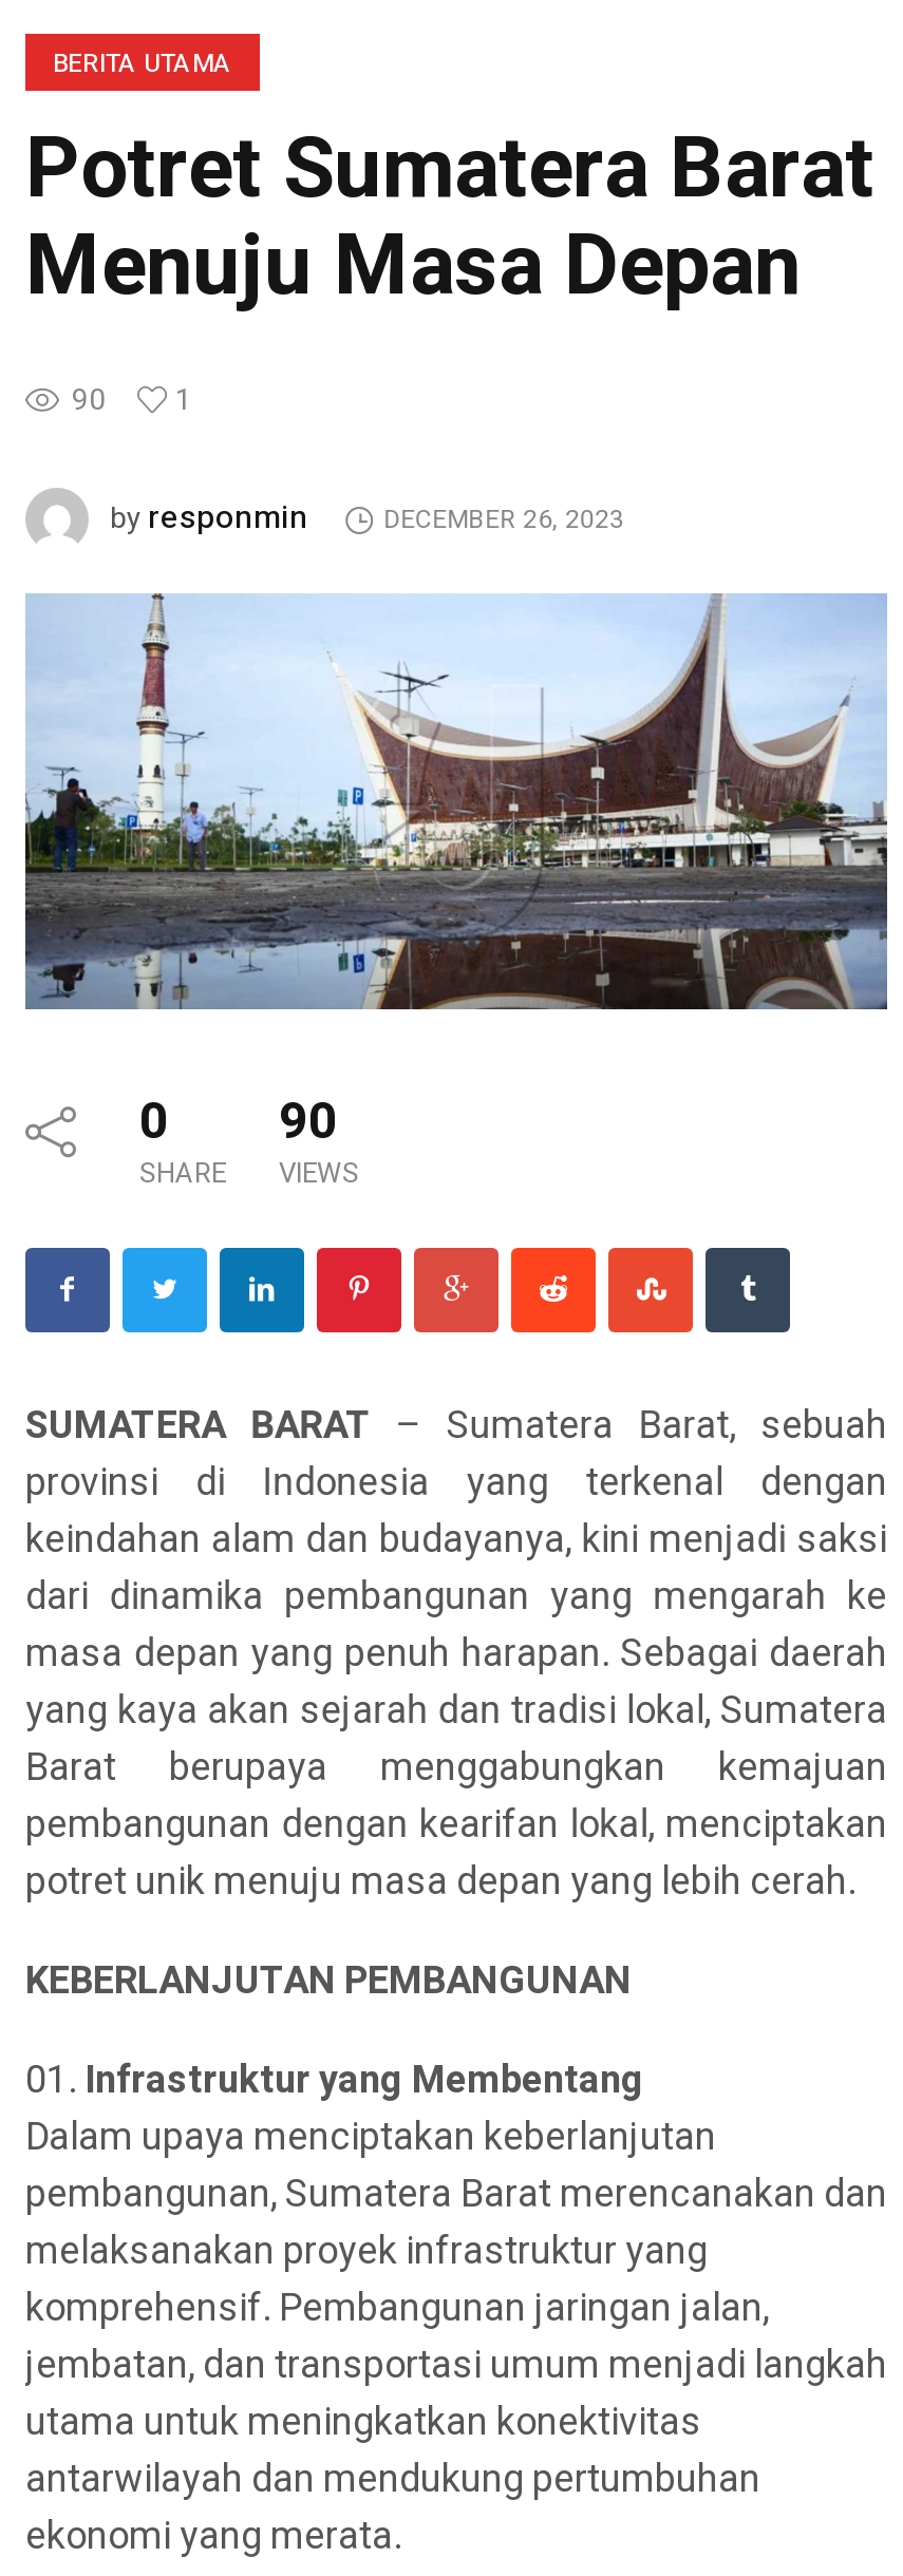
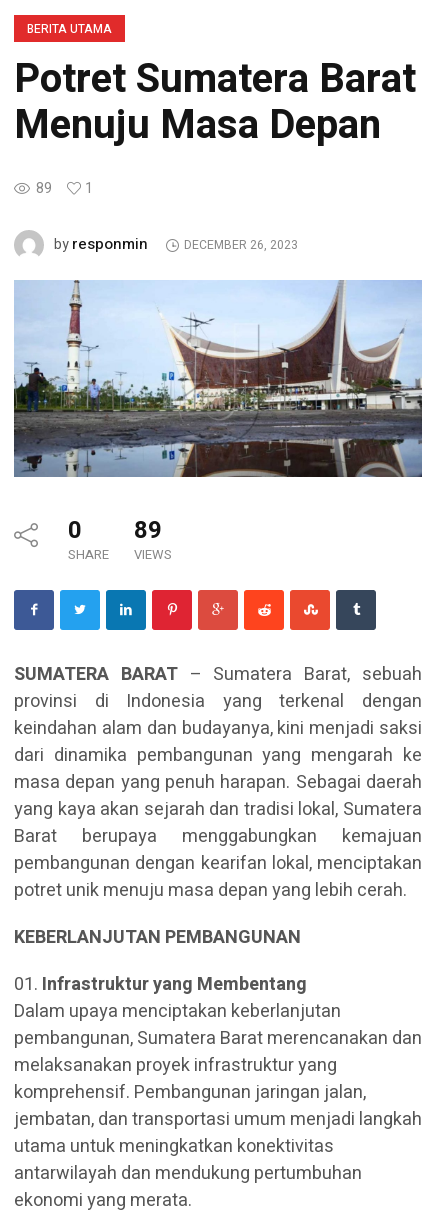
[72,378,192,423] 90 1 -> [36,178,93,199] 89 1
[139,1085,338,1159] 0 90 -> [68,513,162,548] 0 89

